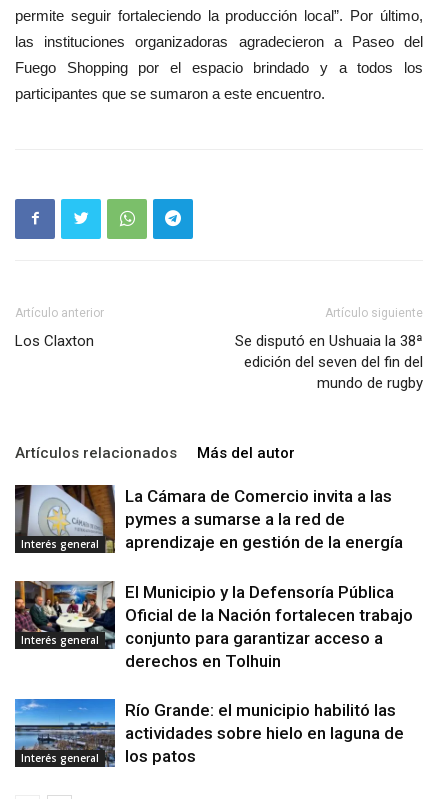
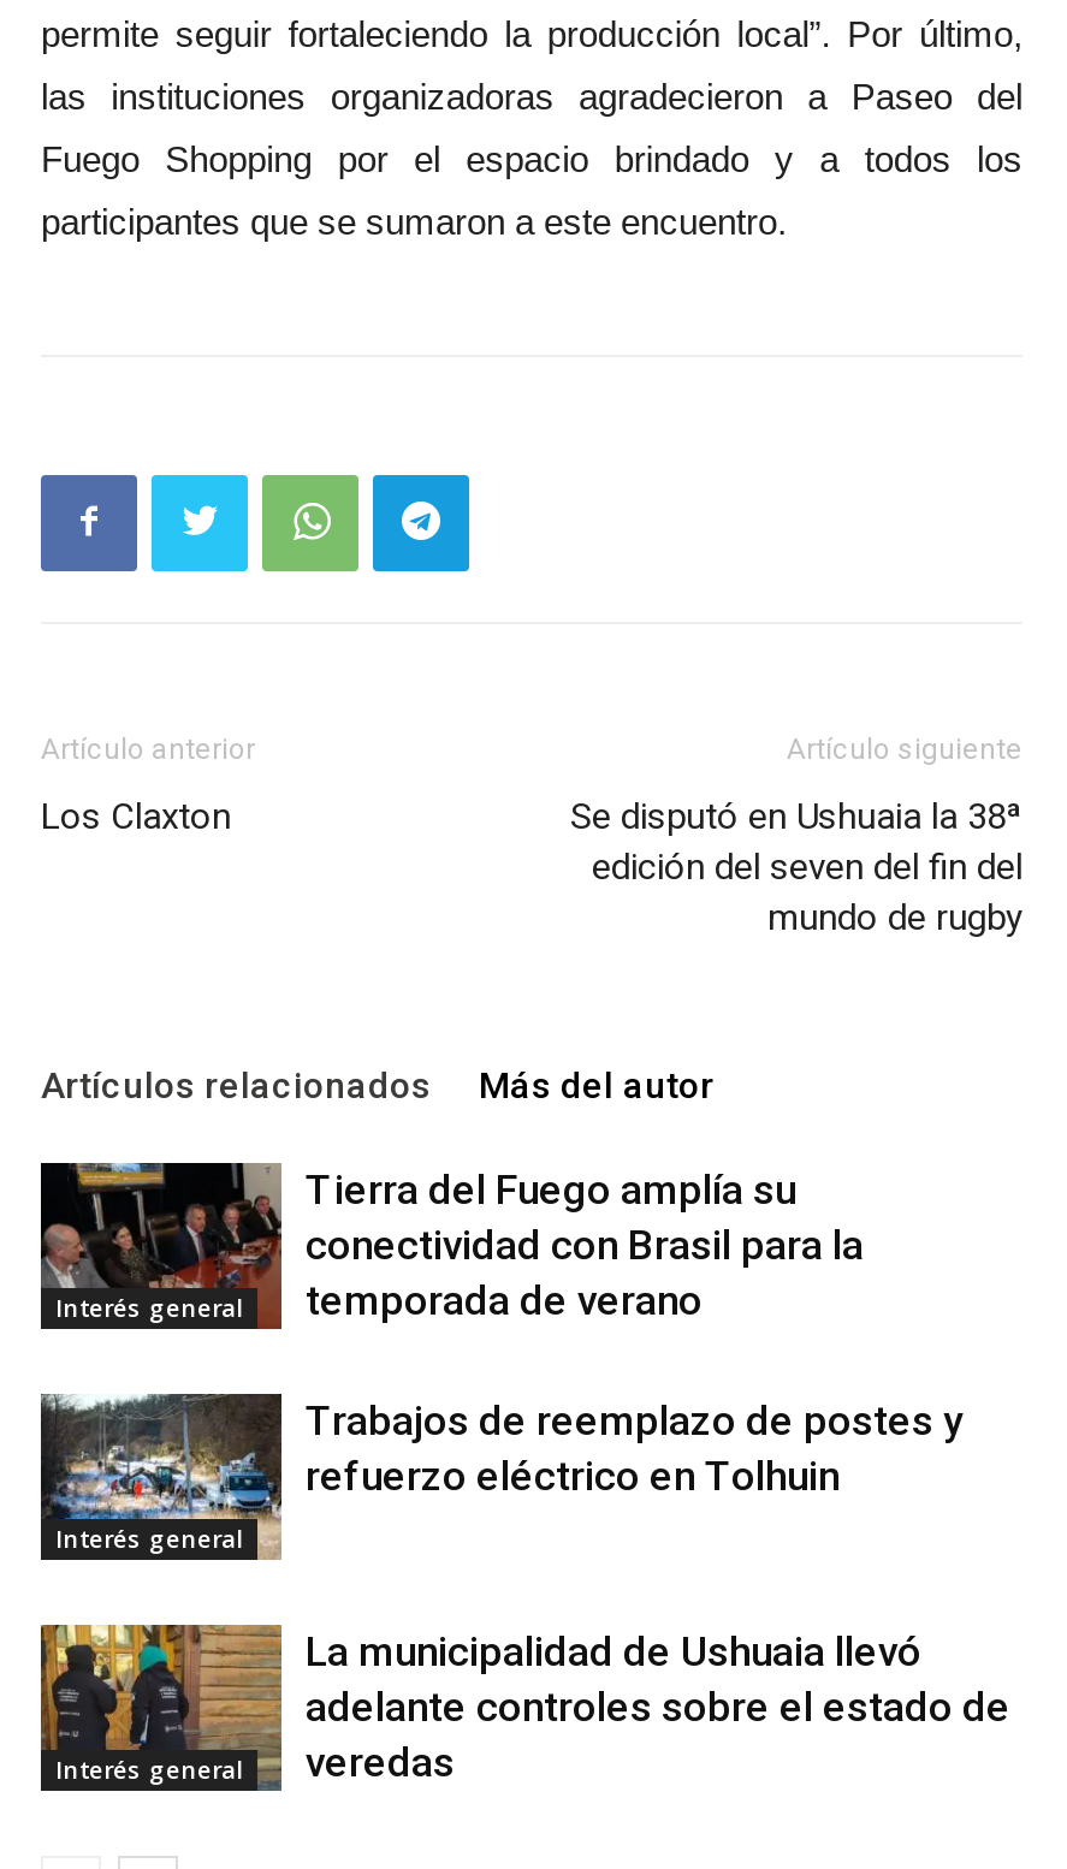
[14,484,403,553] [image] | La Cámara de Comercio invita a las | pymes a sumarse a la red de | aprendizaje en gestión de la energía -> [38,1161,864,1329] [image] | Tierra del Fuego amplía su | conectividad con Brasil para la | temporada de verano
[14,580,413,671] [image] | El Municipio y la Defensoría Pública | Oficial de la Nación fortalecen trabajo | conjunto para garantizar acceso a | derechos en Tolhuin -> [41,1394,962,1562] [image] | Trabajos de reemplazo de postes y | refuerzo eléctrico en Tolhuin
[14,698,404,767] [image] | Río Grande: el municipio habilitó las | actividades sobre hielo en laguna de | los patos -> [38,1622,1010,1791] [image] | La municipalidad de Ushuaia llevó | adelante controles sobre el estado de | veredas

